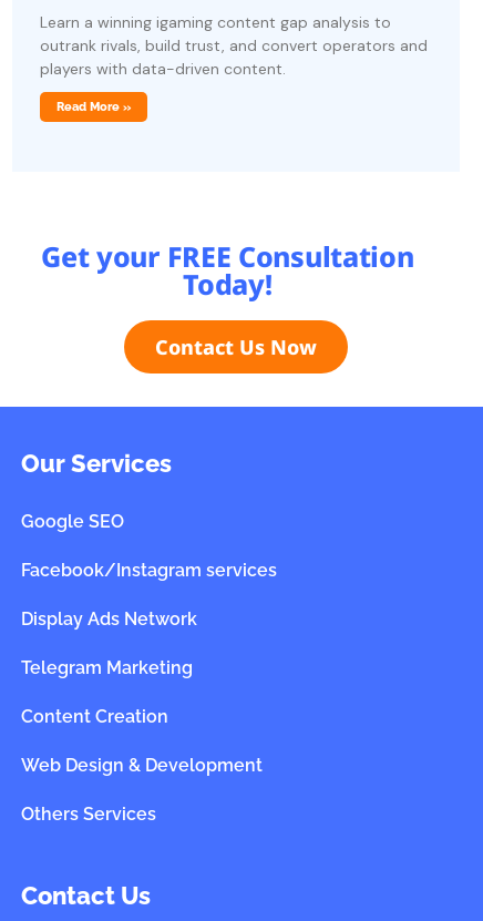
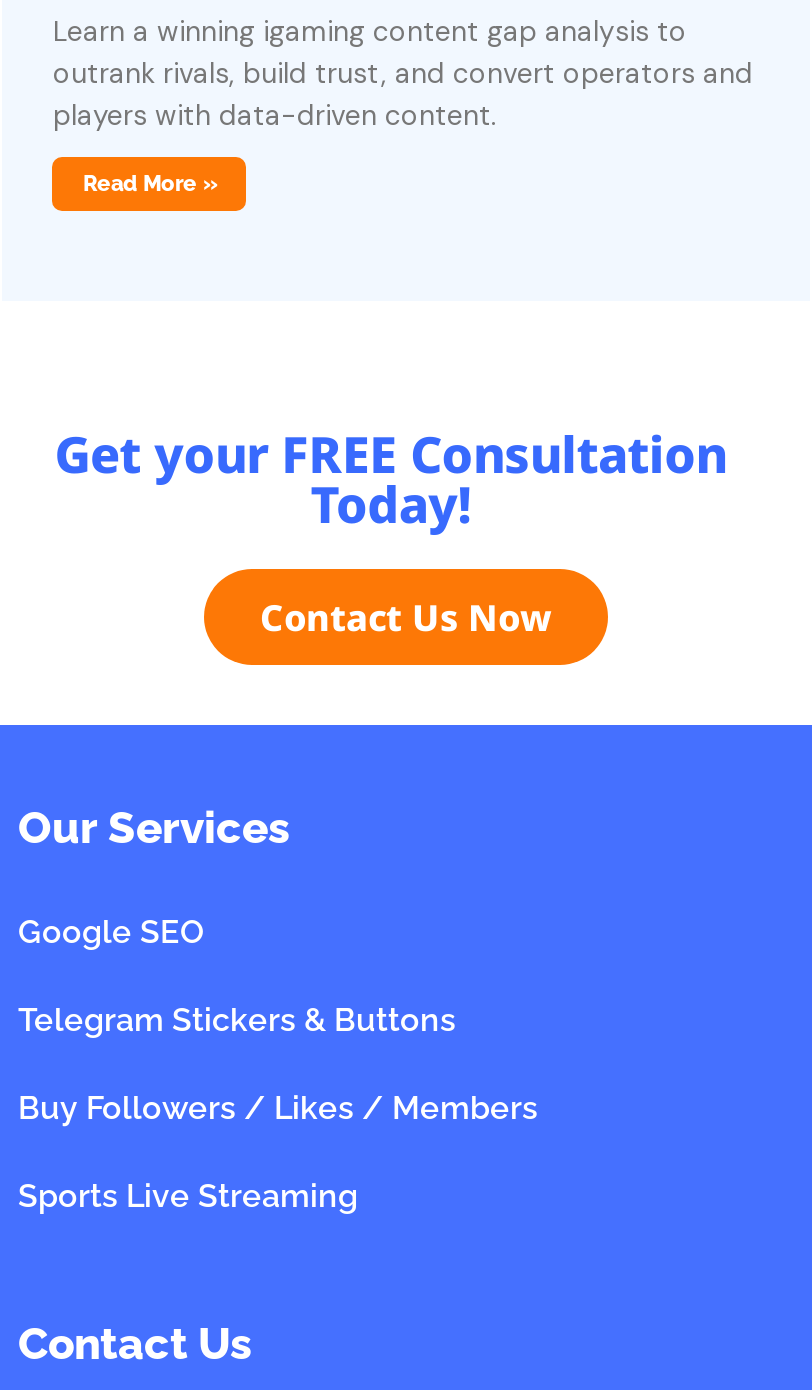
[21,559,277,824] Facebook/Instagram services | Display Ads Network | Telegram Marketing | Content Creation | Web Design & Development | Others Services -> [18,1000,538,1214] Telegram Stickers & Buttons | Buy Followers / Likes / Members | Sports Live Streaming

